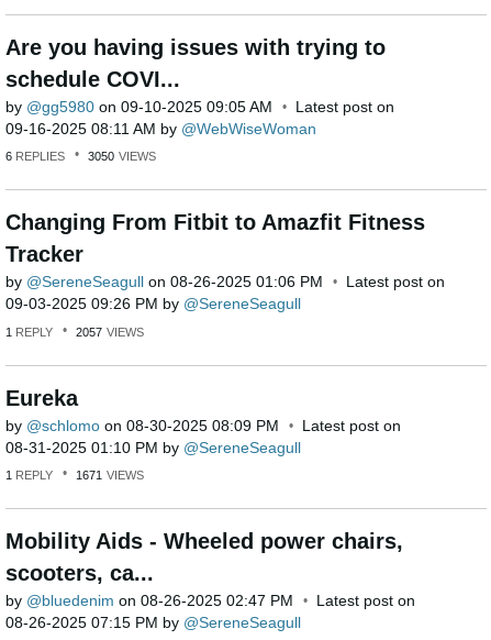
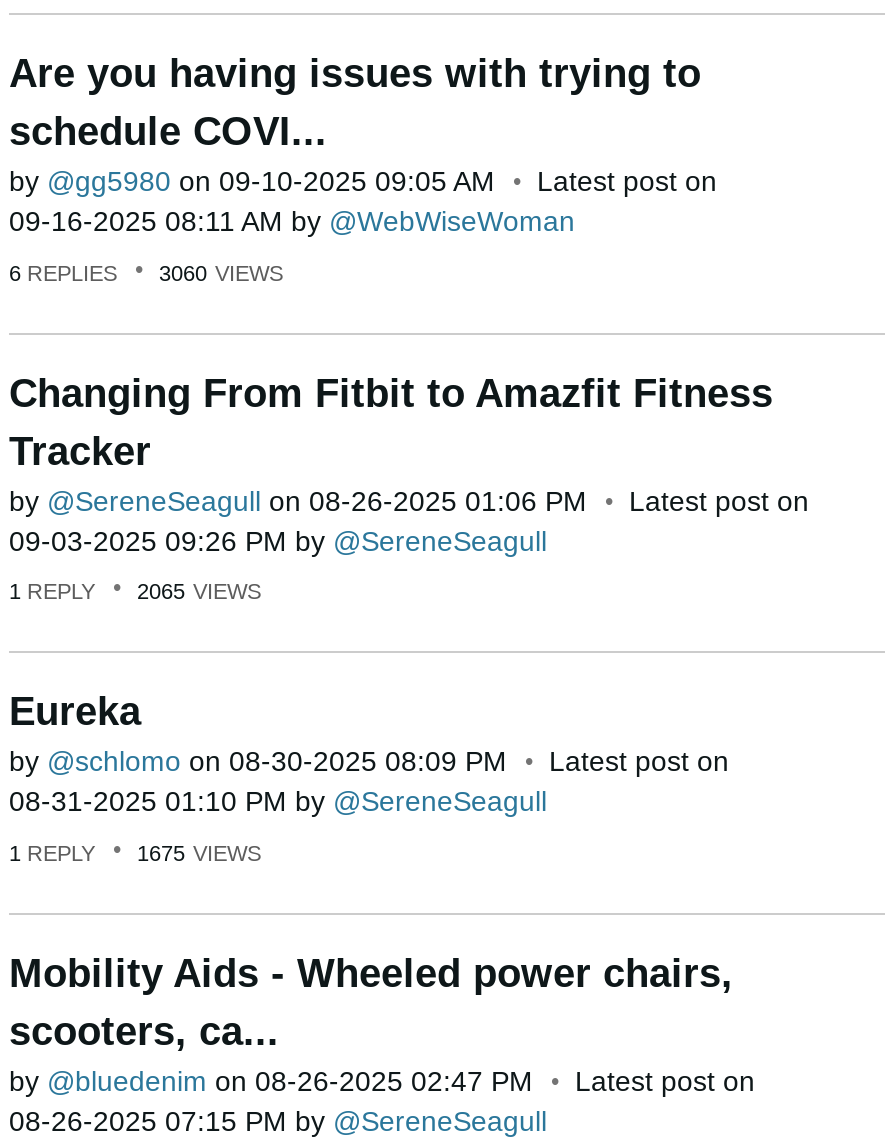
[5,150,156,163] 6 REPLIES 3050 VIEWS -> [9,260,283,284] 6 REPLIES 3060 VIEWS
[5,325,144,338] 1 REPLY 2057 VIEWS -> [9,579,261,603] 1 REPLY 2065 VIEWS
[5,469,144,482] 1 REPLY 1671 VIEWS -> [9,840,261,864] 1 REPLY 1675 VIEWS

